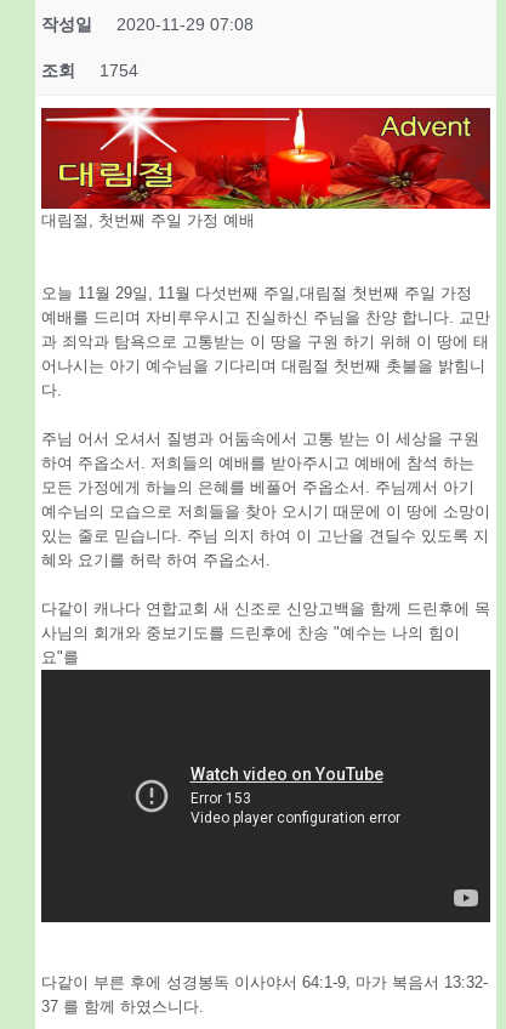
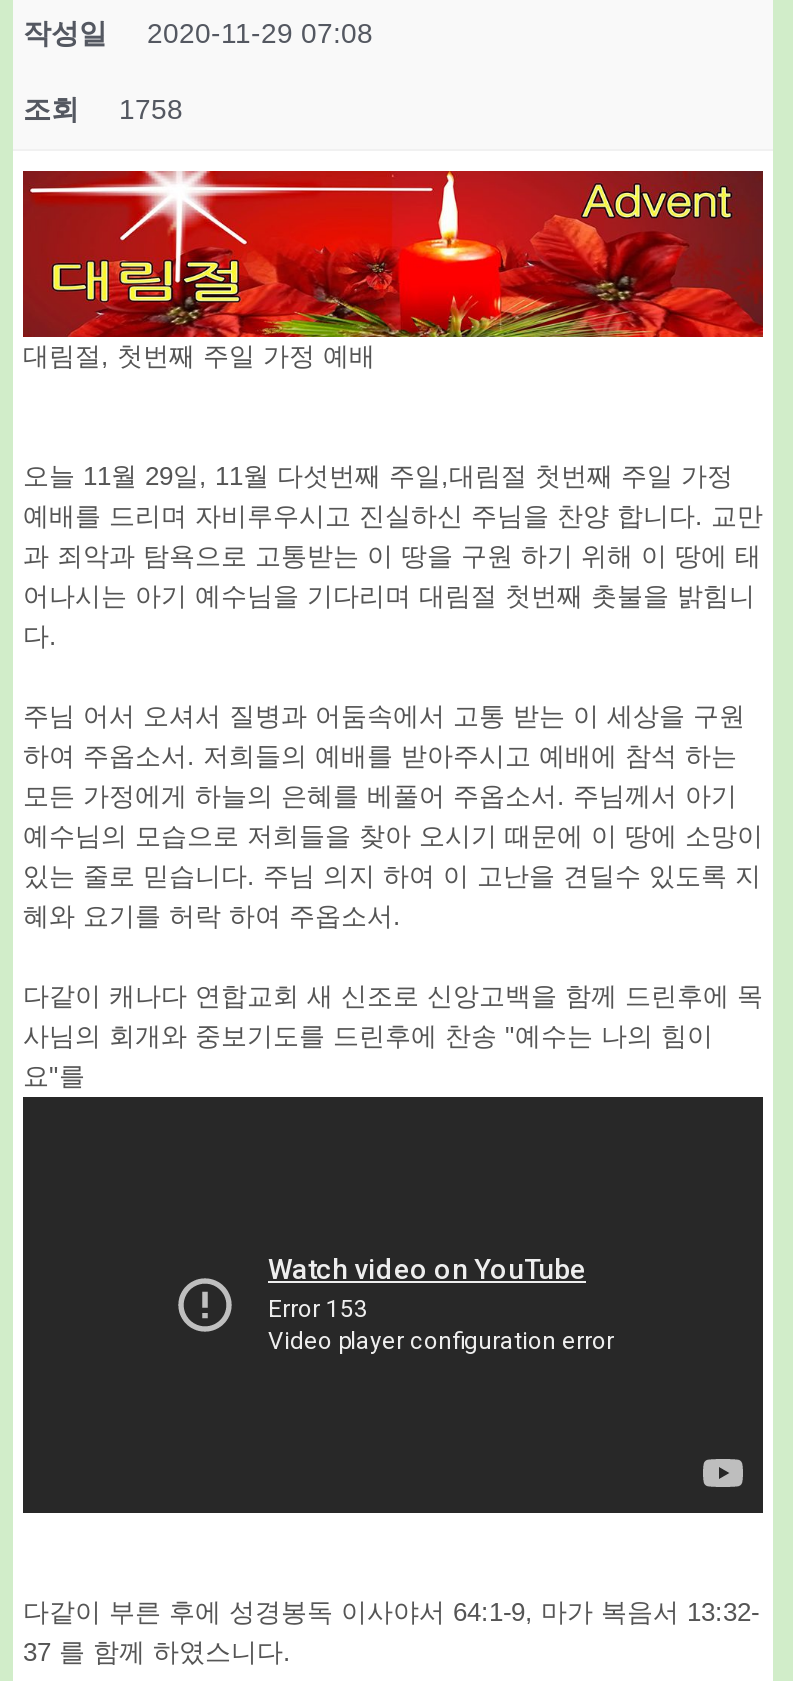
[41,61,138,80] 조회 1754 -> [23,93,183,125] 조회 1758

